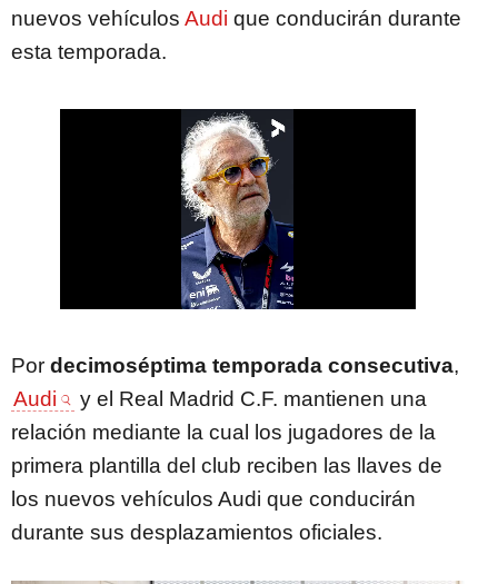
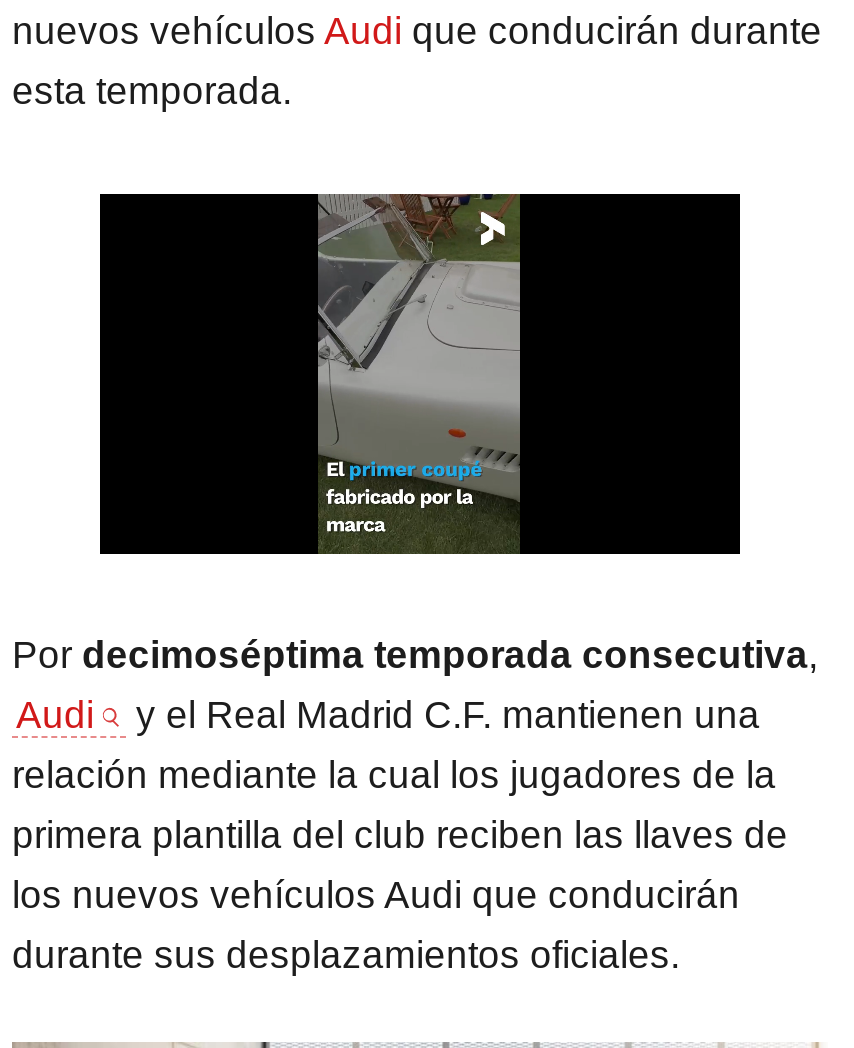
[181,108,293,310] [image] -> [318,194,522,556] [image]

